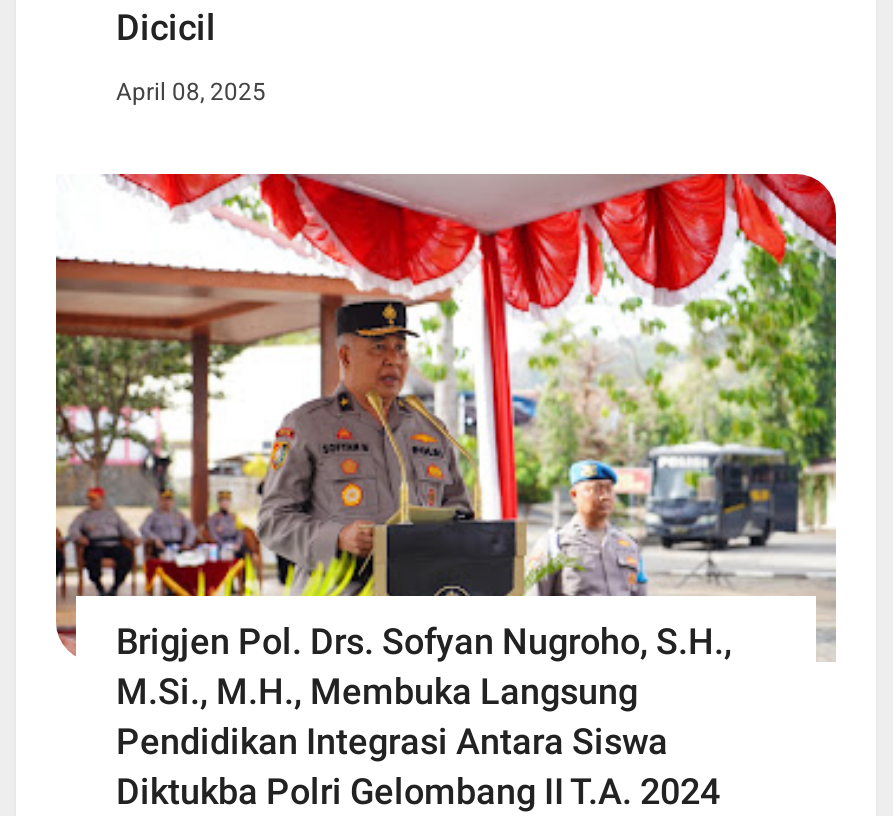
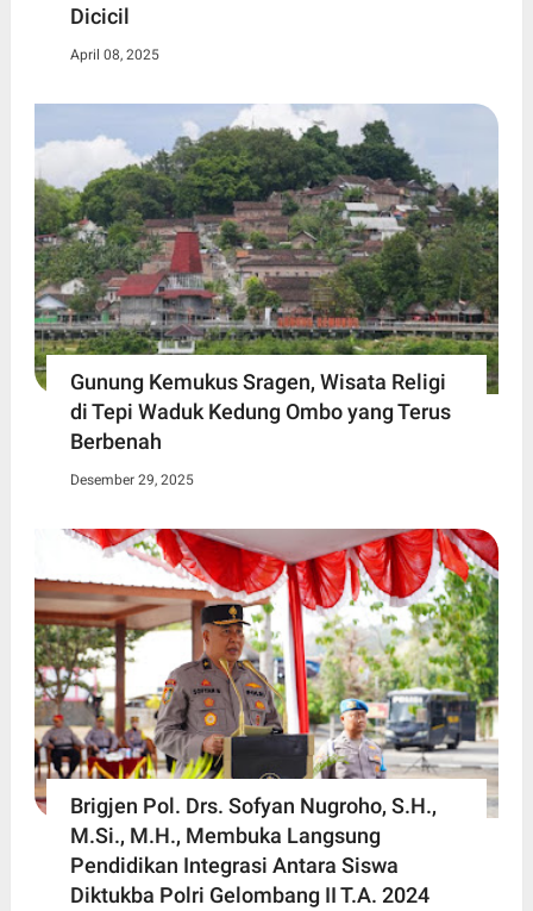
none -> [33,104,500,488] [image] | Gunung Kemukus Sragen, Wisata Religi | di Tepi Waduk Kedung Ombo yang Terus | Berbenah | Desember 29, 2025

